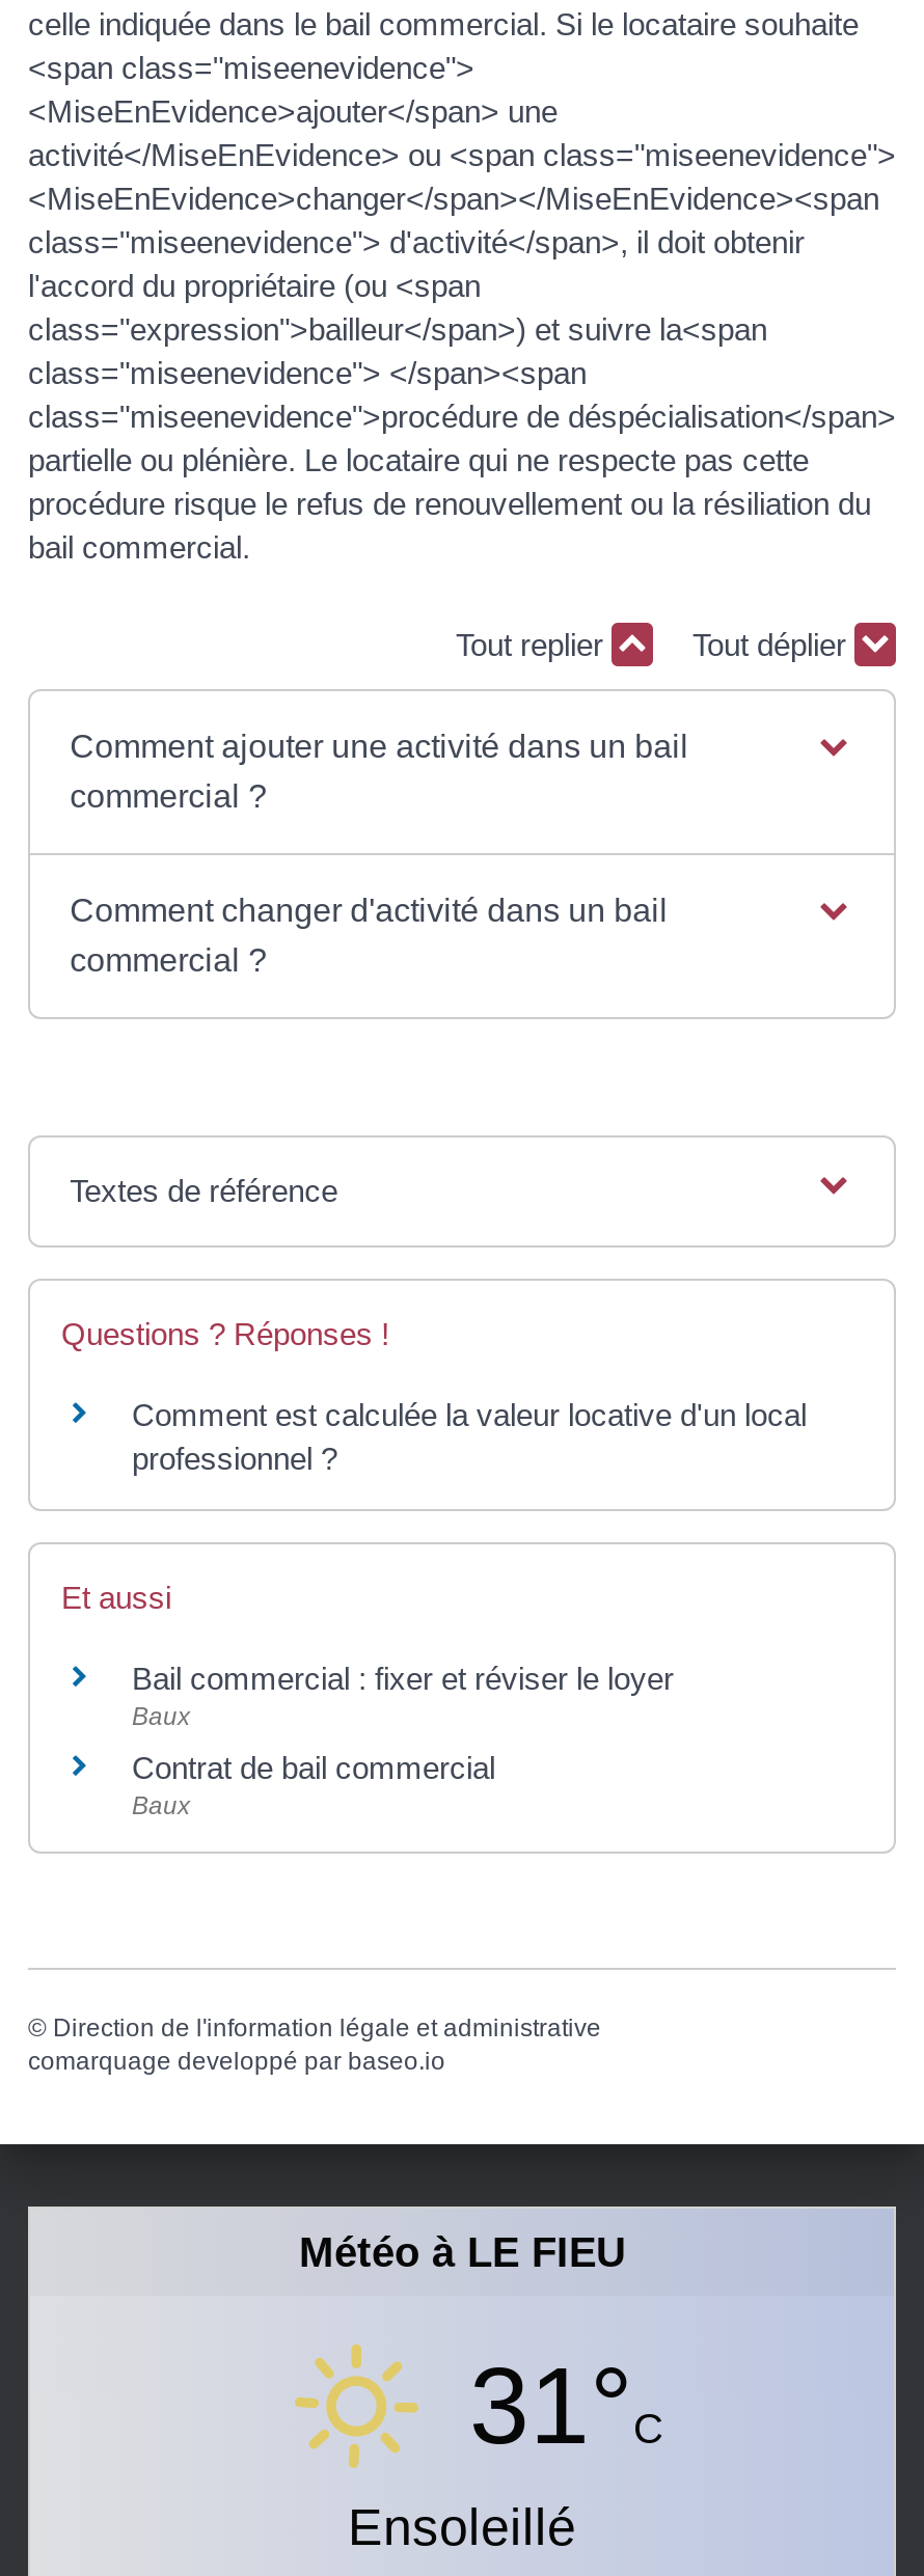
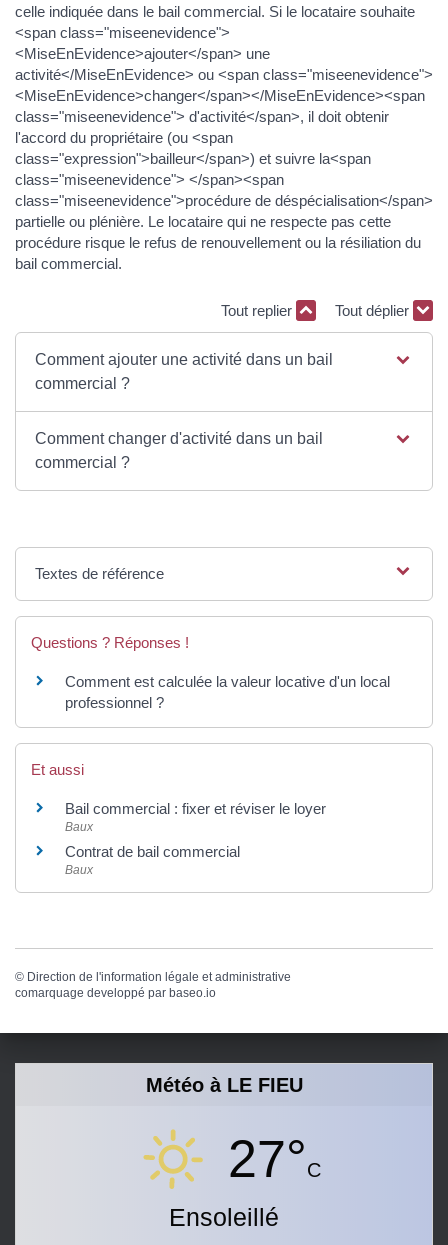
[469,2346,662,2467] 31°C -> [227,1130,320,1188] 27°C

